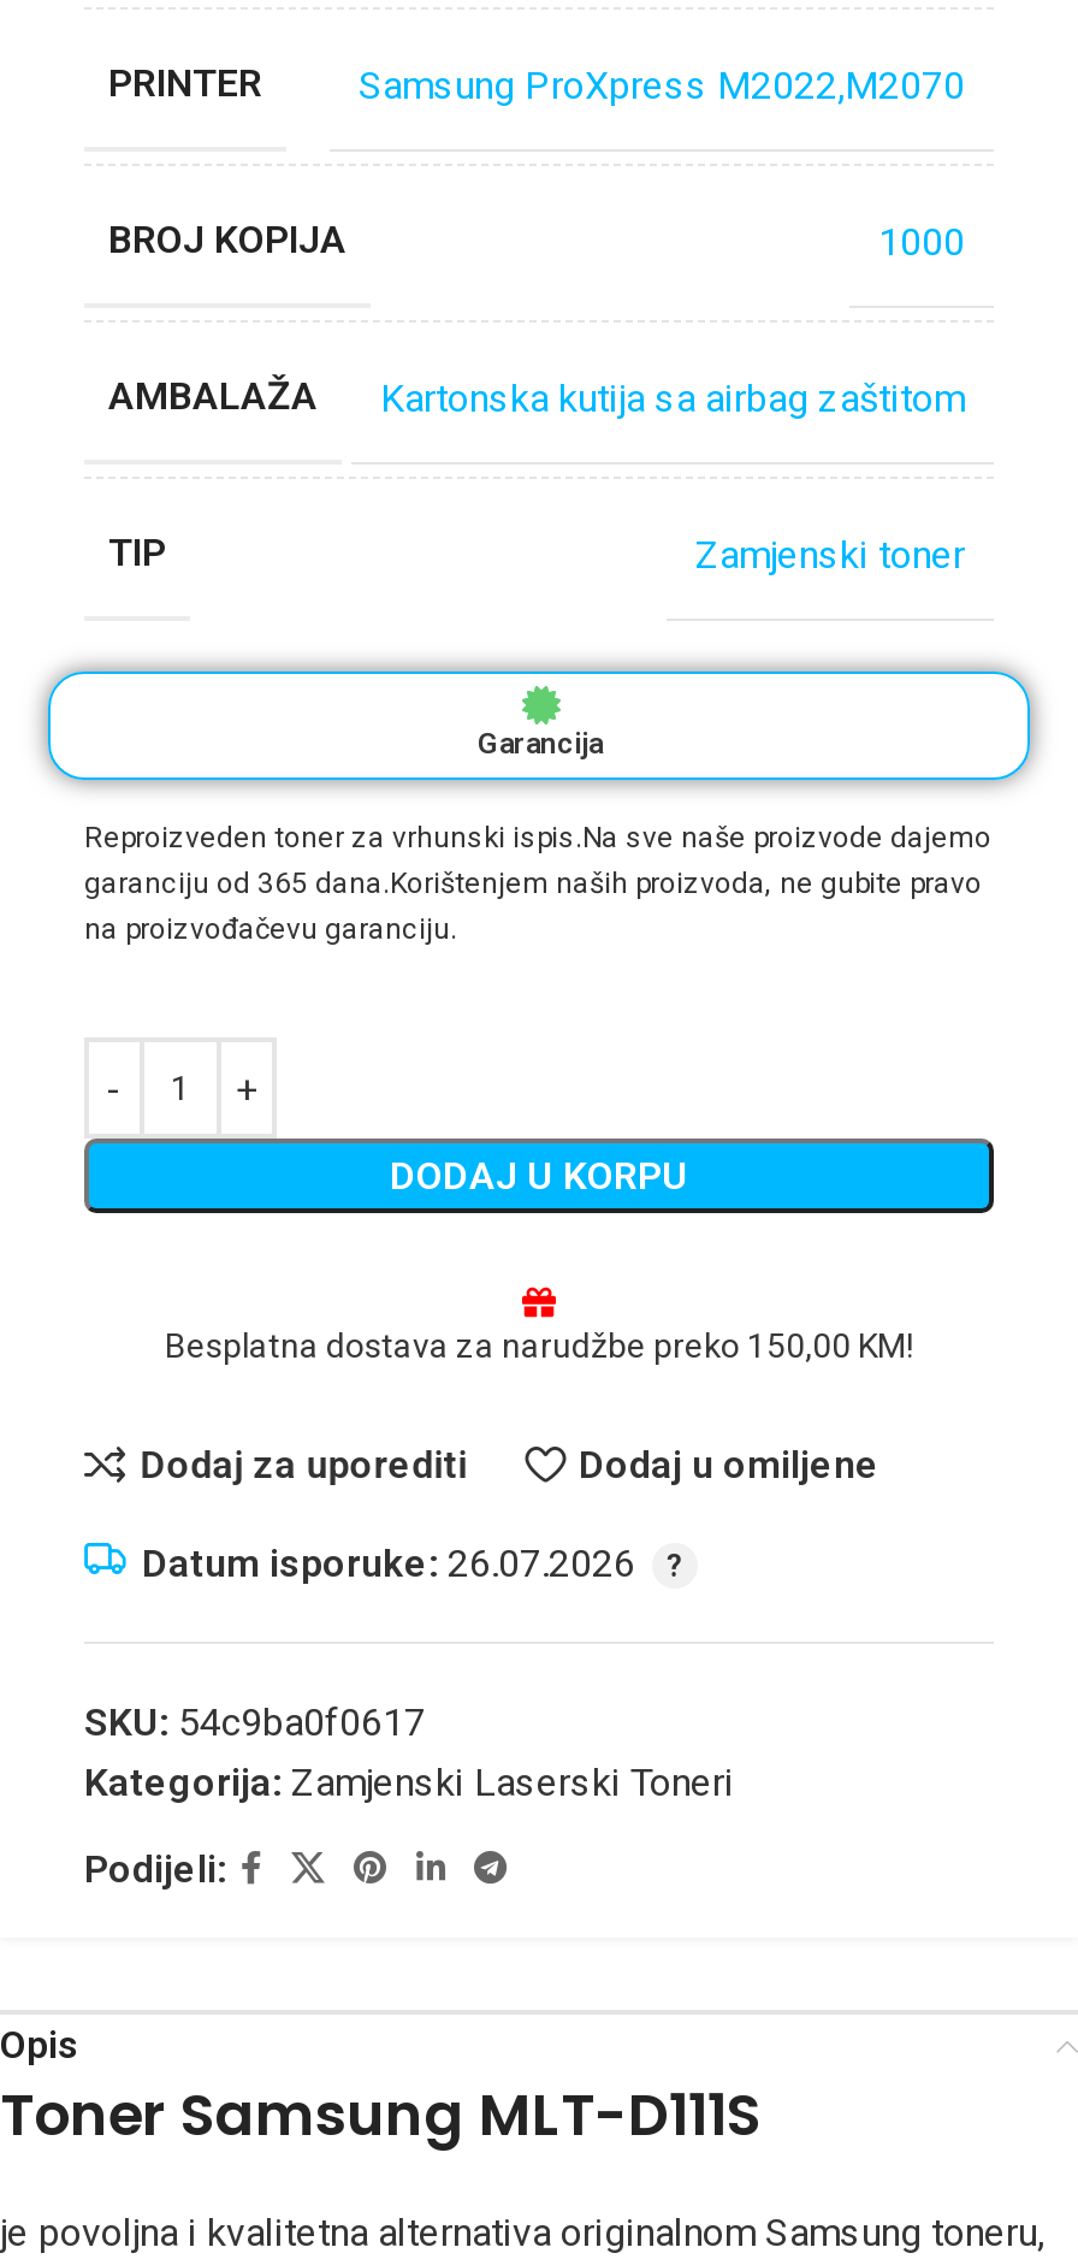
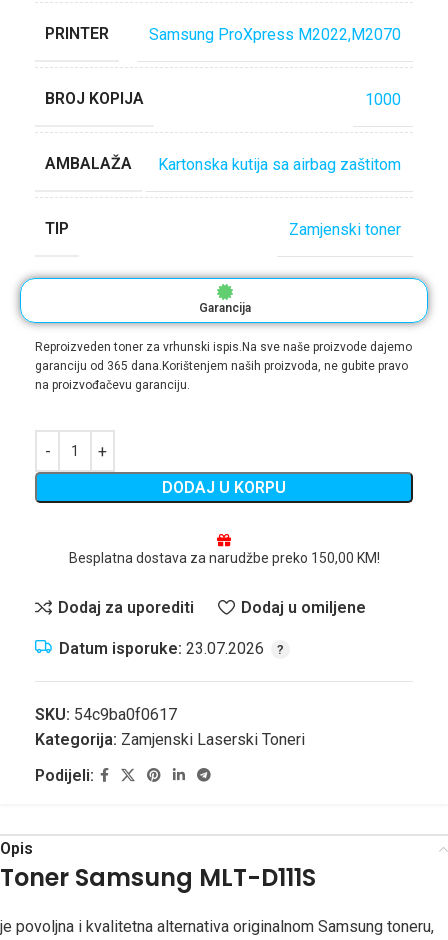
[142,1540,635,1586] Datum isporuke: 26.07.2026 -> [59,639,264,658] Datum isporuke: 23.07.2026

